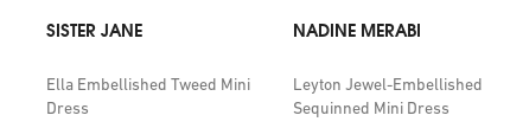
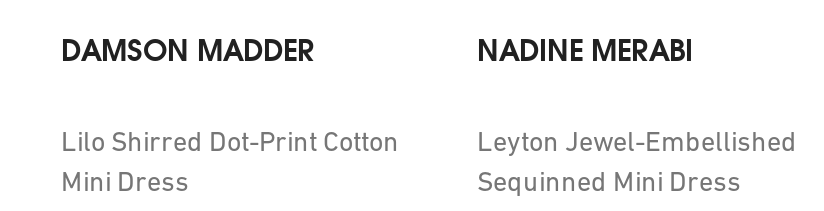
[46,18,142,41] SISTER JANE -> [61,30,315,68] DAMSON MADDER
[46,74,250,117] Ella Embellished Tweed Mini | Dress -> [61,124,399,196] Lilo Shirred Dot-Print Cotton | Mini Dress

